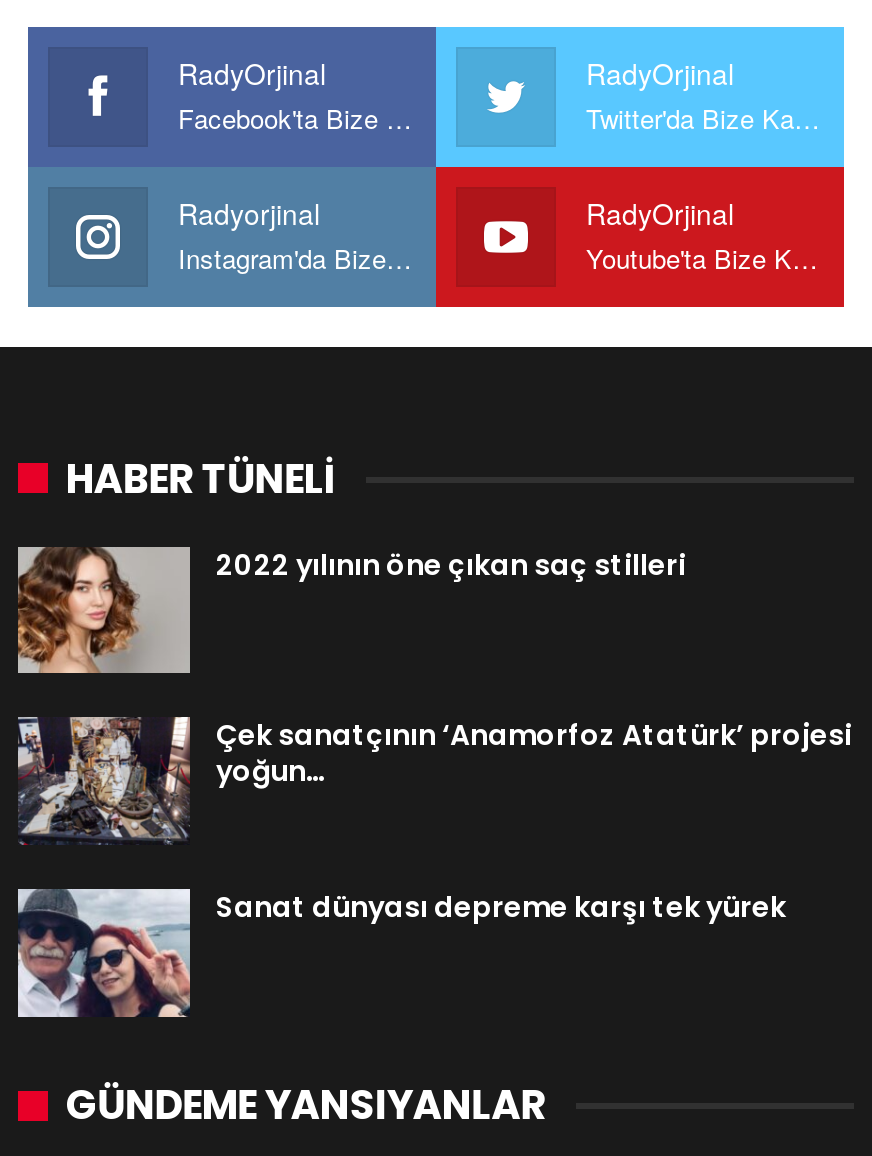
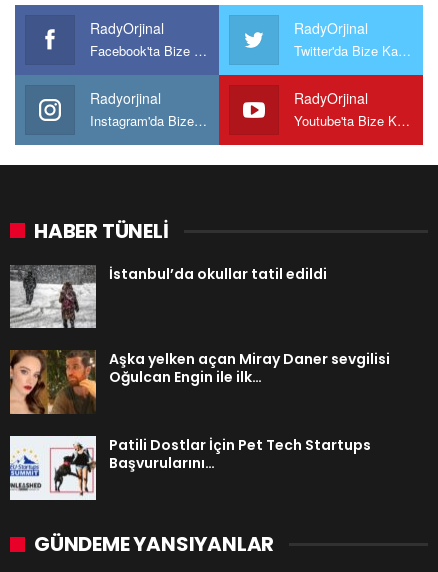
[16,545,686,675] [image] | 2022 yılının öne çıkan saç stilleri -> [9,264,327,329] [image] | İstanbul’da okullar tatil edildi
[18,715,852,845] [image] | Çek sanatçının ‘Anamorfoz Atatürk’ projesi | yoğun… -> [9,349,390,415] [image] | Aşka yelken açan Miray Daner sevgilisi | Oğulcan Engin ile ilk…
[16,887,786,1019] [image] | Sanat dünyası depreme karşı tek yürek -> [9,435,371,501] [image] | Patili Dostlar İçin Pet Tech Startups | Başvurularını…

